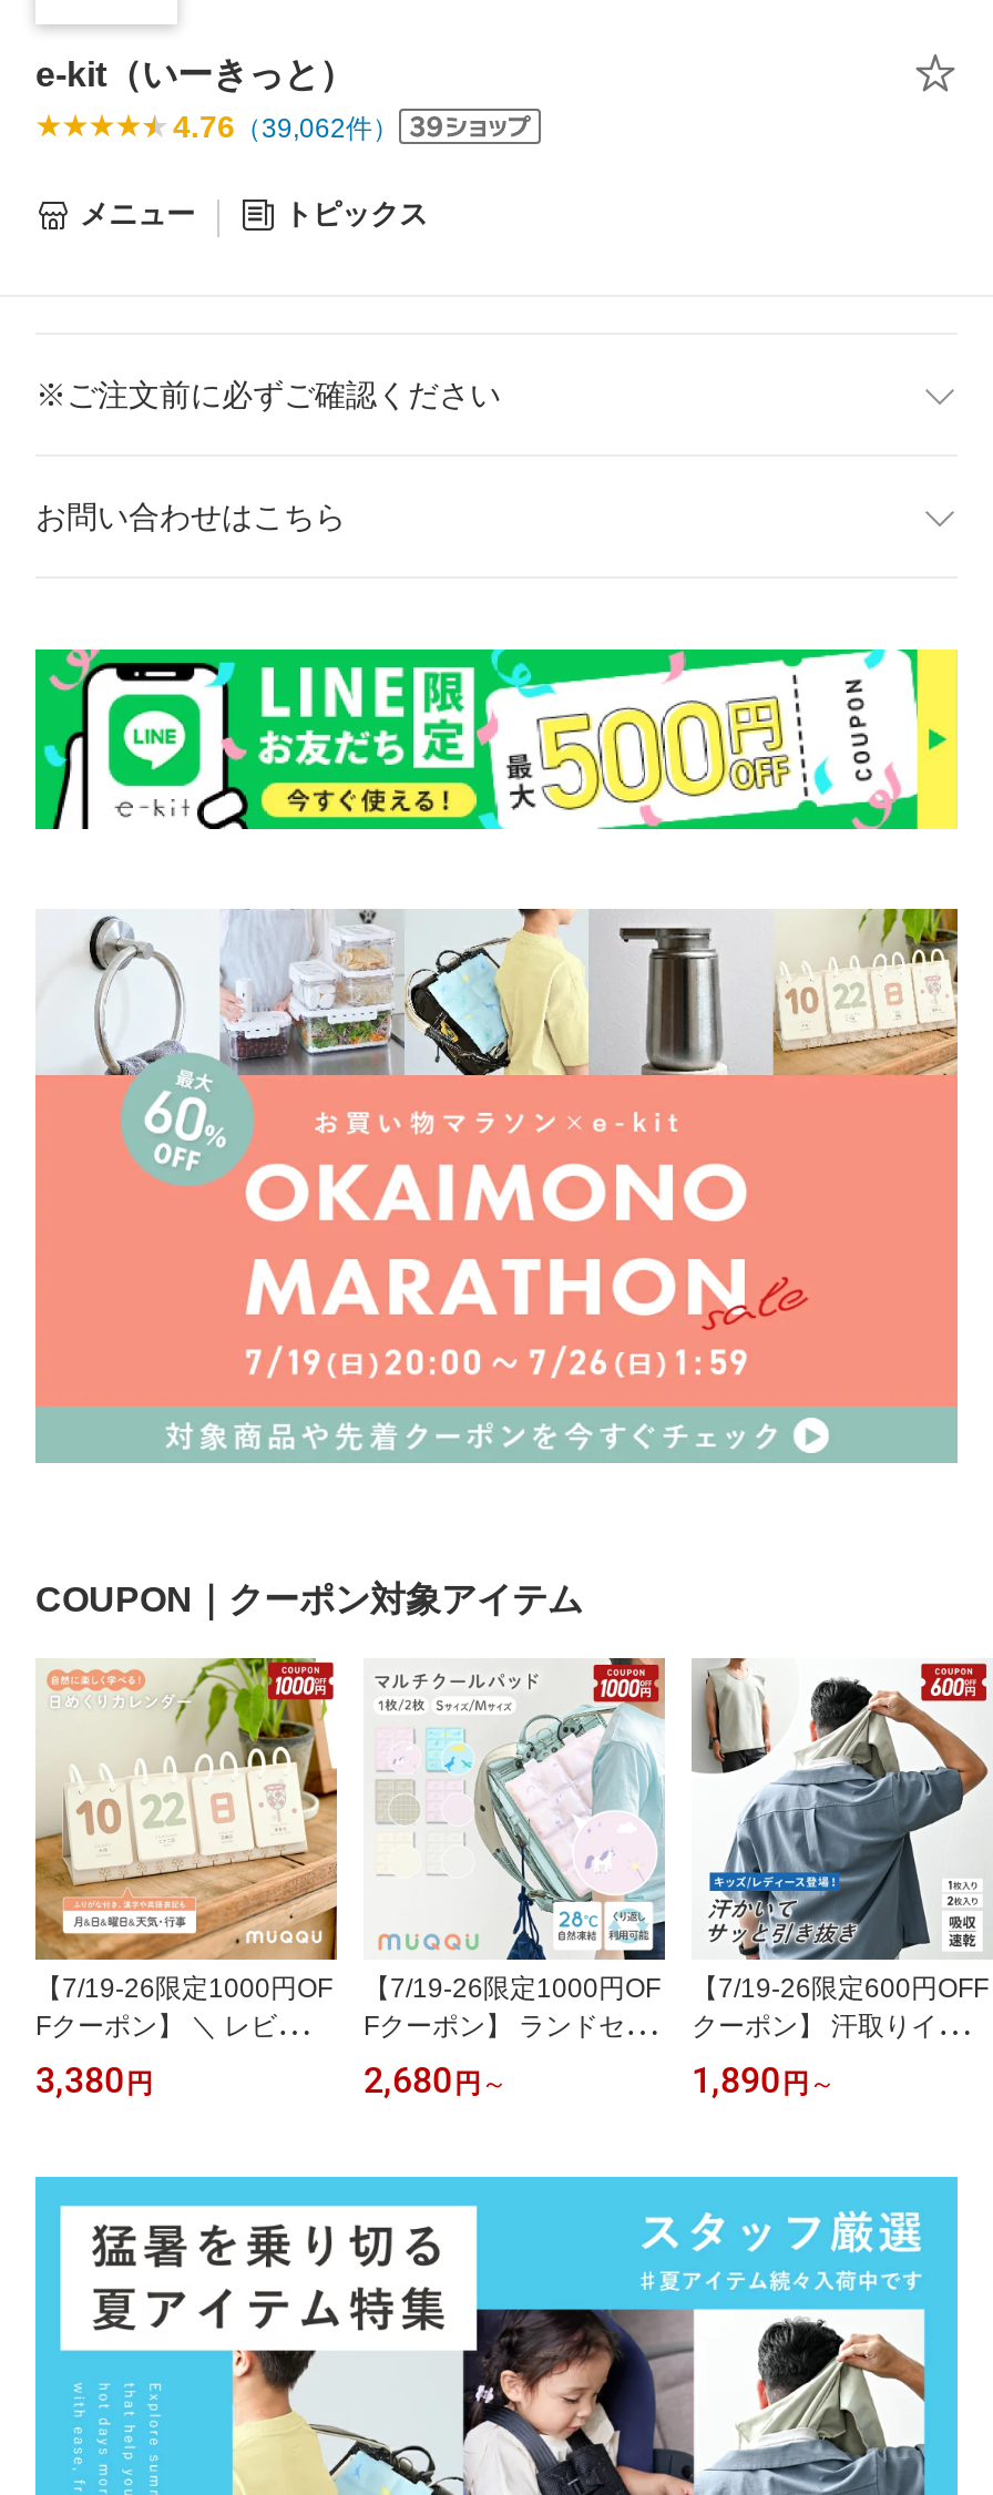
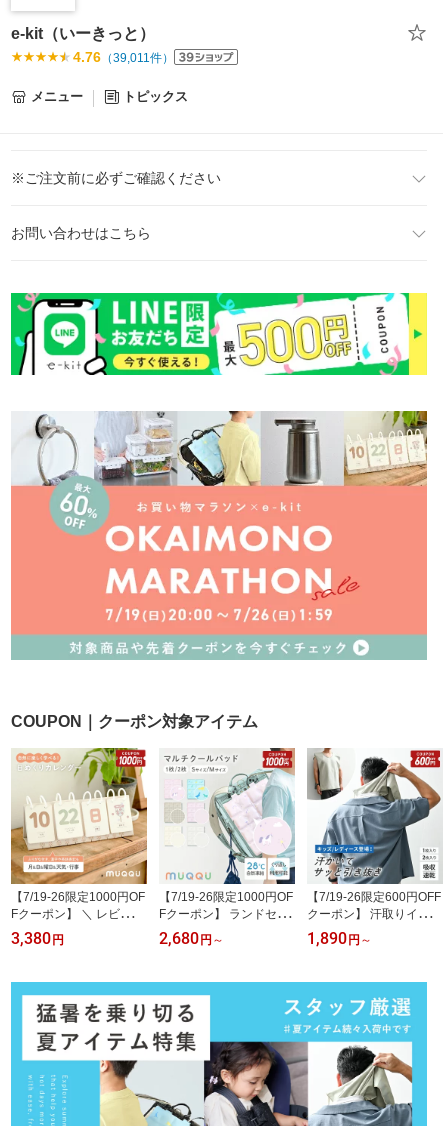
[173,109,399,144] 4.76（39,062件） -> [73,49,174,65] 4.76（39,011件）

